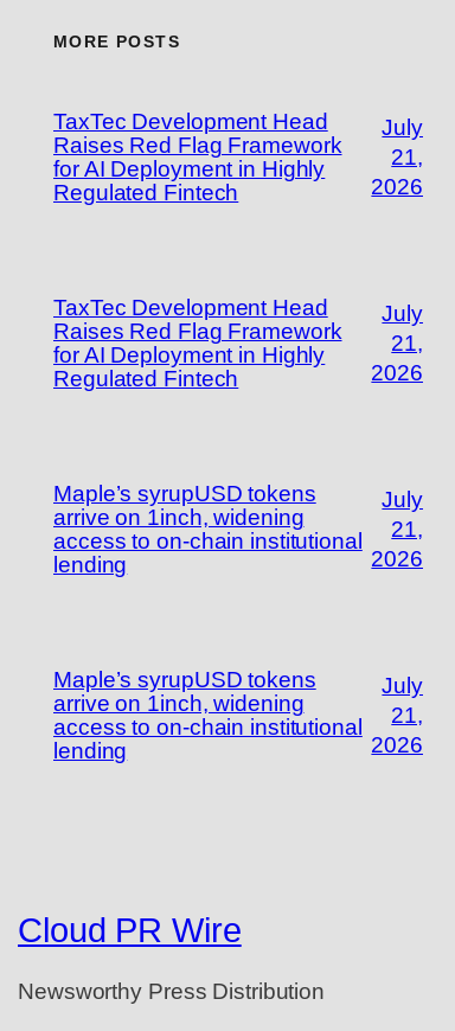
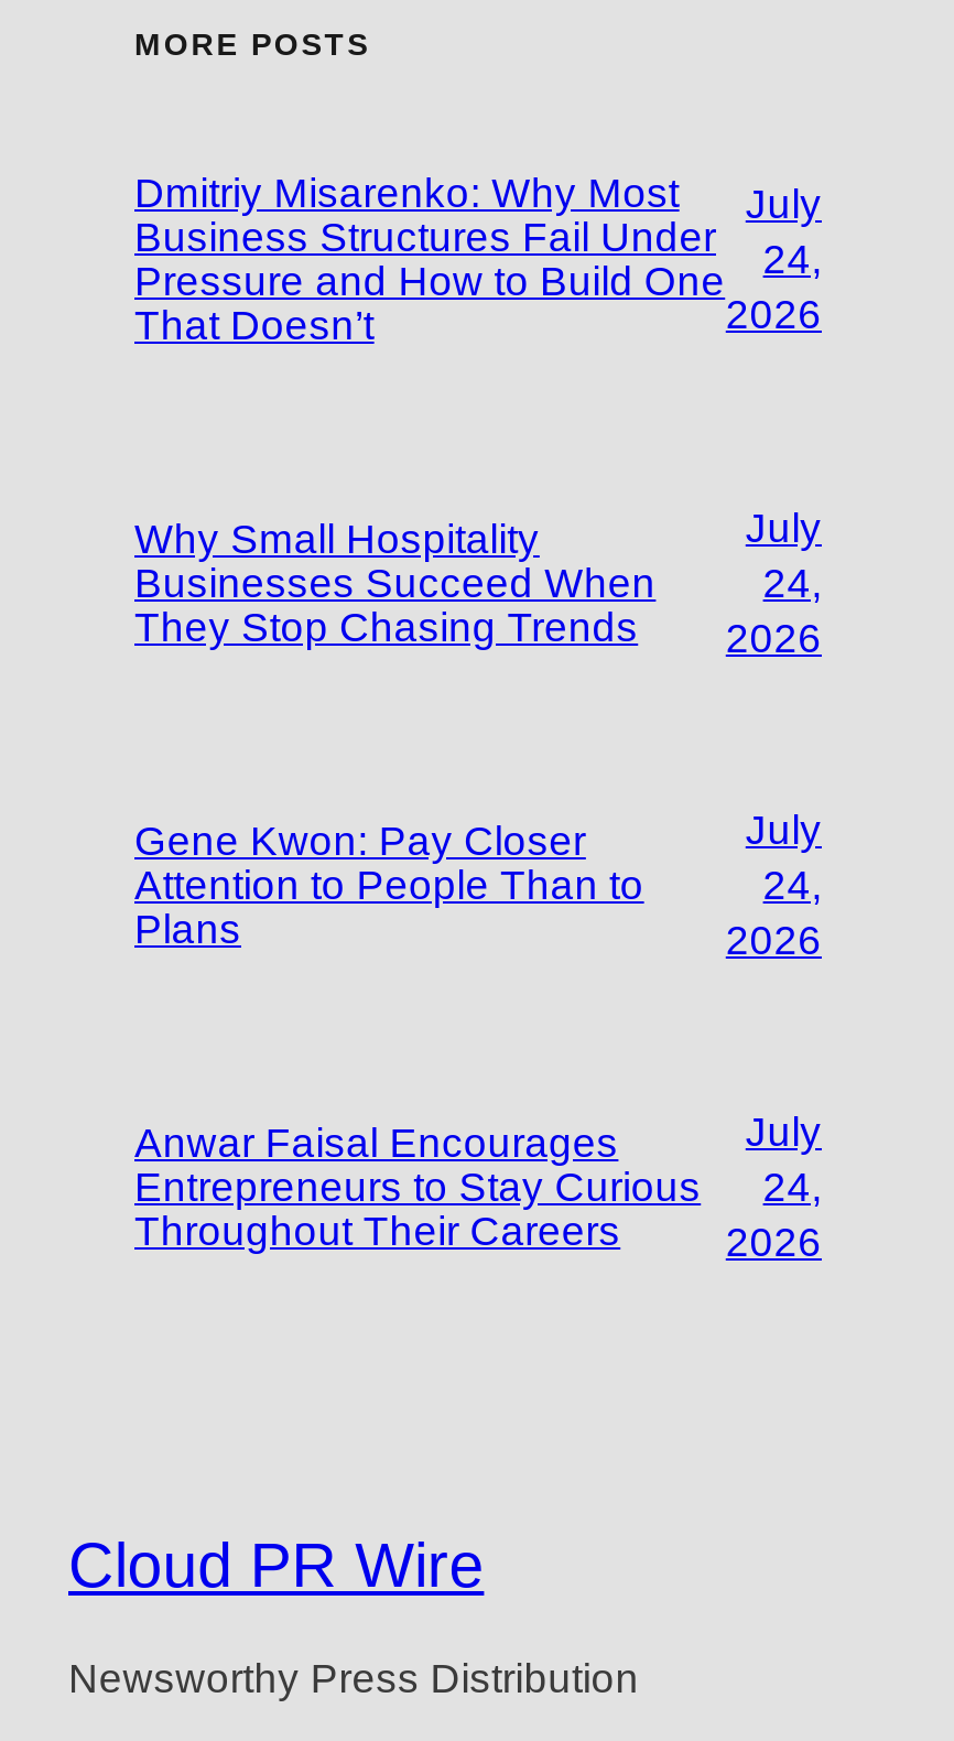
[53,109,342,205] TaxTec Development Head | Raises Red Flag Framework | for AI Deployment in Highly | Regulated Fintech -> [134,169,725,348] Dmitriy Misarenko: Why Most | Business Structures Fail Under | Pressure and How to Build One | That Doesn’t
[391,145,423,170] 21, -> [763,236,822,283] 24,
[53,295,342,391] TaxTec Development Head | Raises Red Flag Framework | for AI Deployment in Highly | Regulated Fintech -> [134,515,656,650] Why Small Hospitality | Businesses Succeed When | They Stop Chasing Trends
[391,331,423,356] 21, -> [763,560,822,607] 24,
[53,481,362,577] Maple’s syrupUSD tokens | arrive on 1inch, widening | access to on-chain institutional | lending -> [134,817,644,952] Gene Kwon: Pay Closer | Attention to People Than to | Plans
[391,517,423,542] 21, -> [763,862,822,909] 24,
[53,667,362,763] Maple’s syrupUSD tokens | arrive on 1inch, widening | access to on-chain institutional | lending -> [134,1119,701,1254] Anwar Faisal Encourages | Entrepreneurs to Stay Curious | Throughout Their Careers
[391,703,423,728] 21, -> [763,1164,822,1211] 24,

